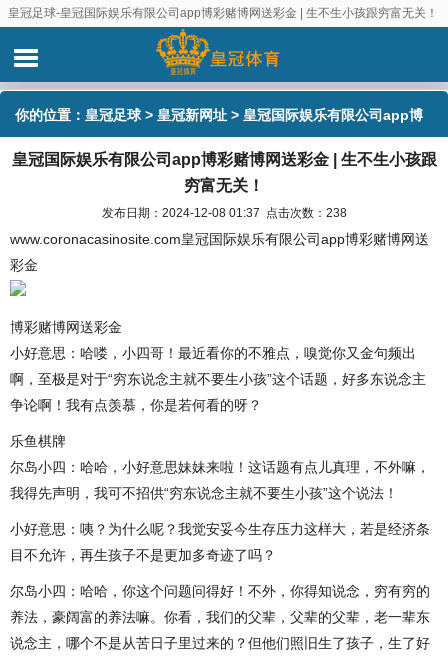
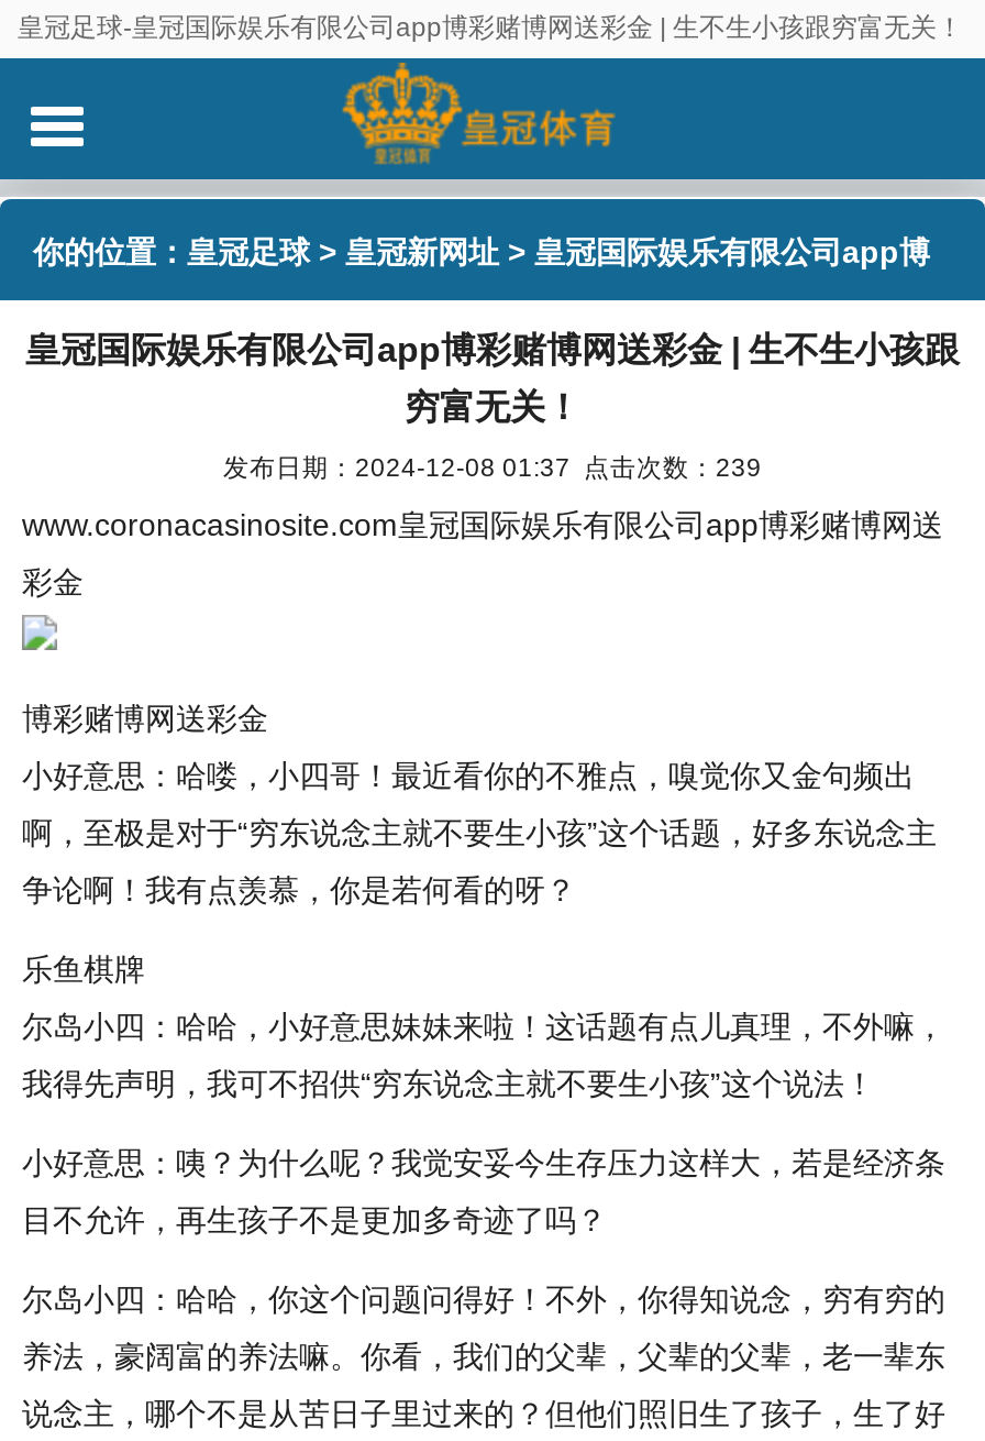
[101,206,346,219] 发布日期：2024-12-08 01:37 点击次数：238 -> [223,452,762,481] 发布日期：2024-12-08 01:37 点击次数：239

